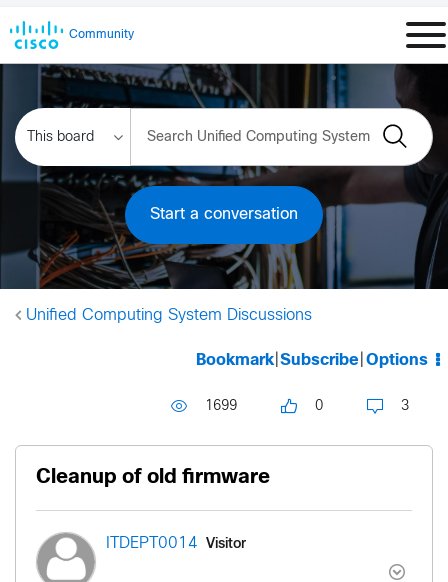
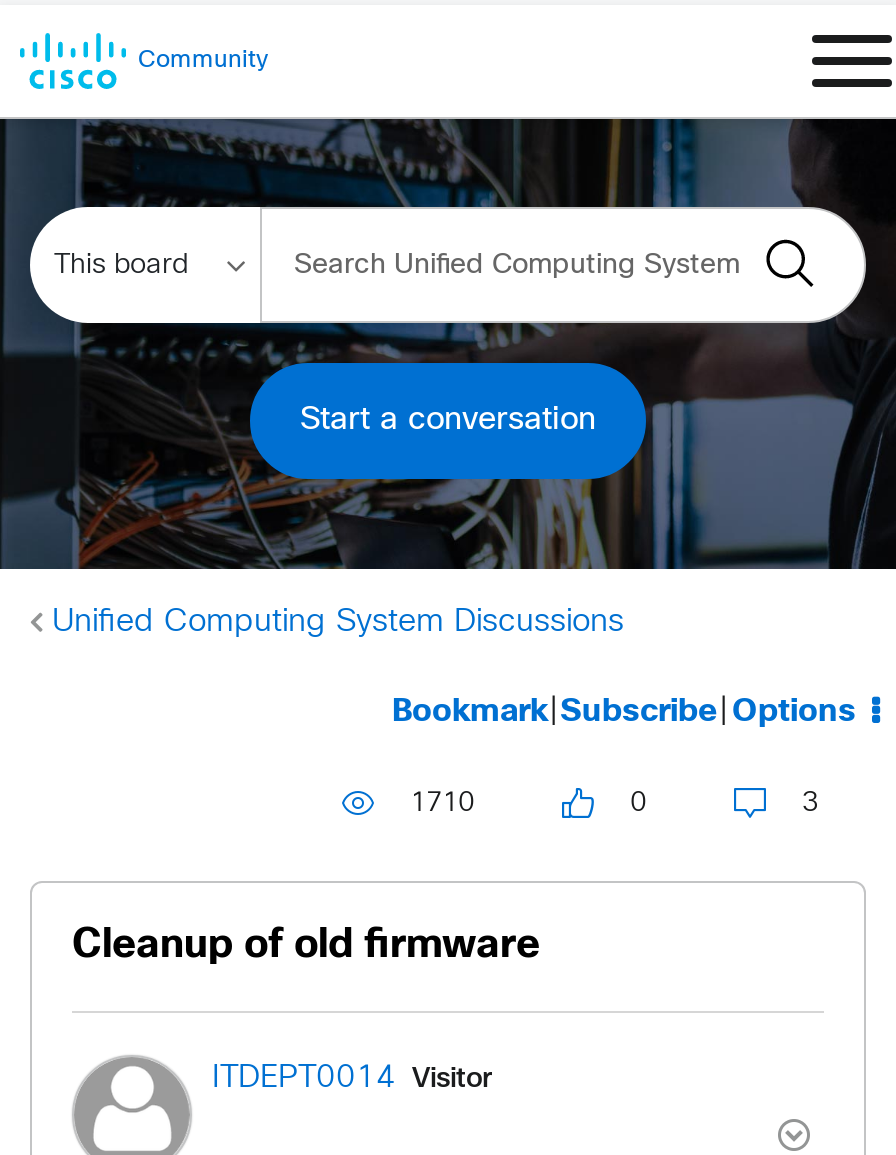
[205,400,237,413] 1699 -> [410,791,474,817] 1710

